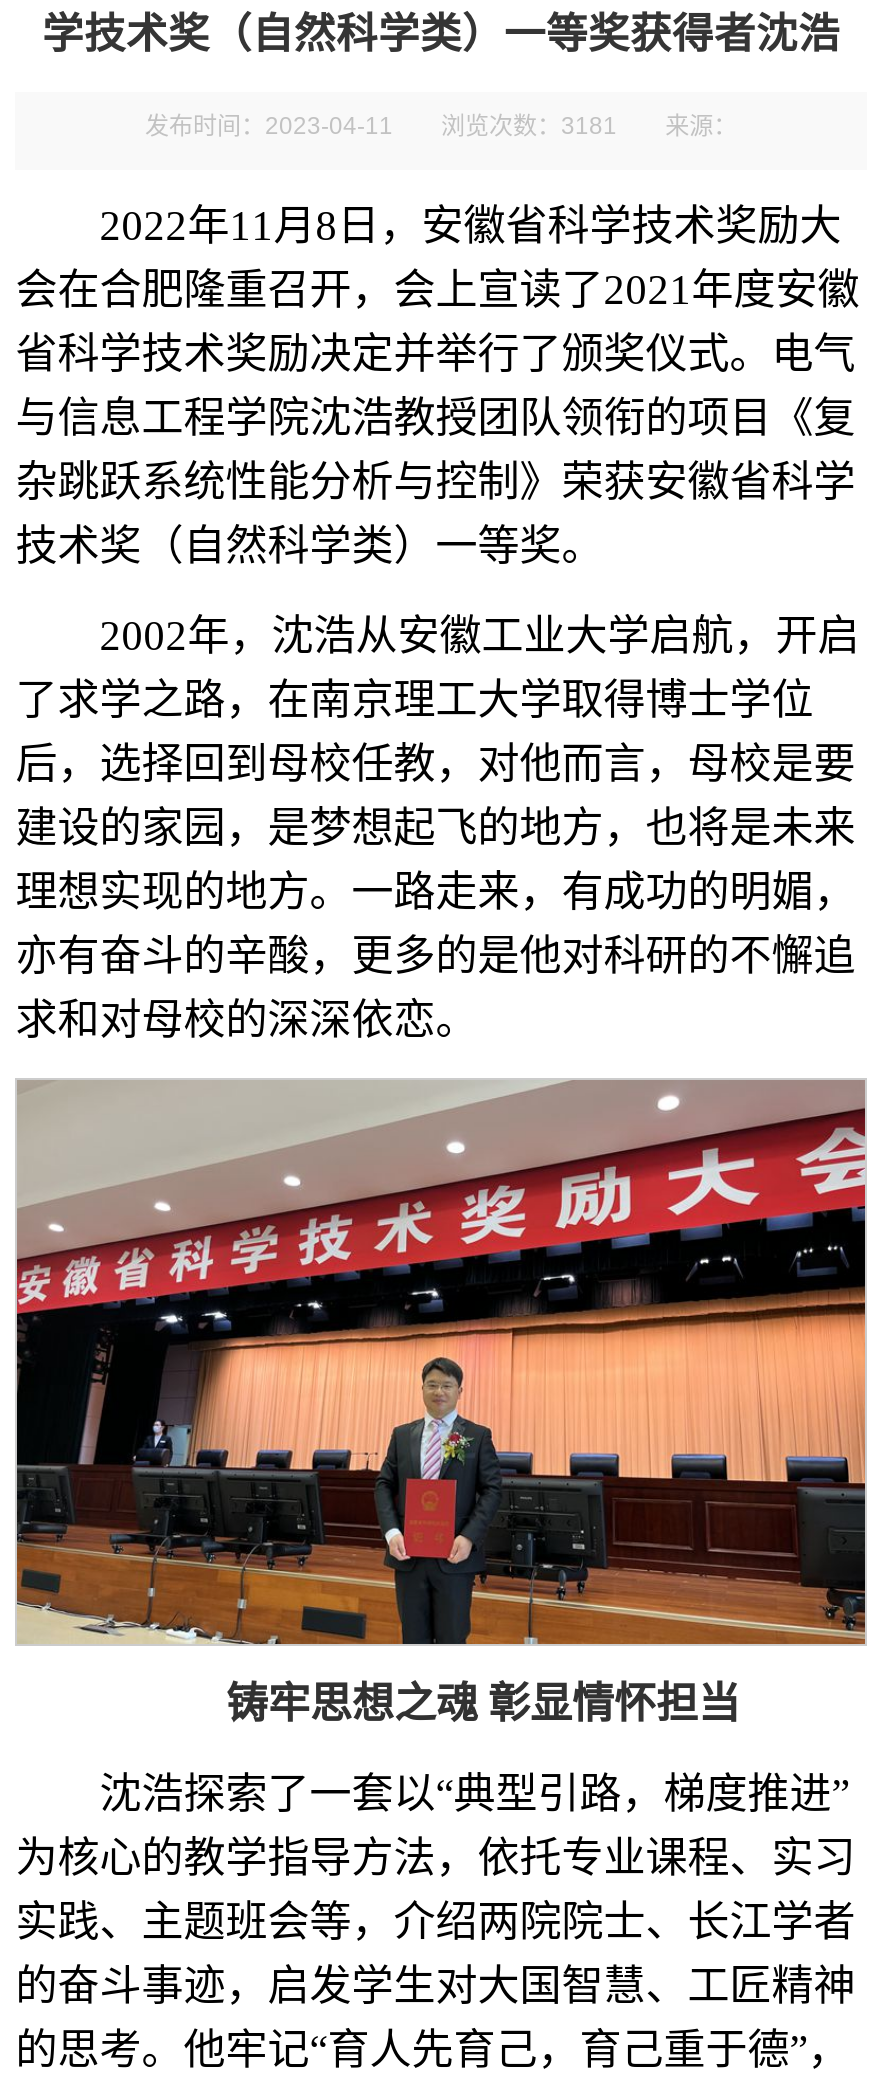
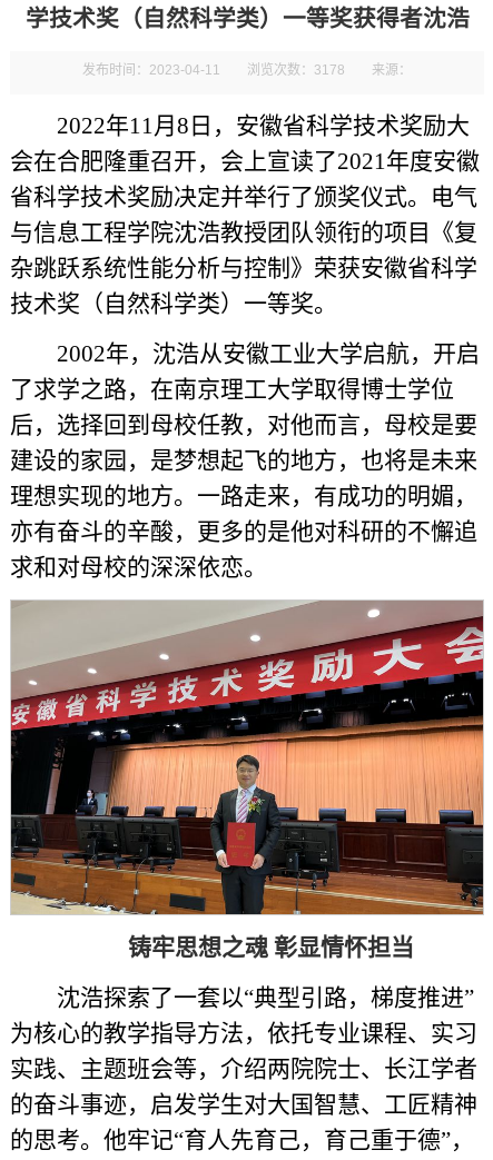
[145,111,737,139] 发布时间：2023-04-11 浏览次数：3181 来源： -> [82,62,412,78] 发布时间：2023-04-11 浏览次数：3178 来源：

